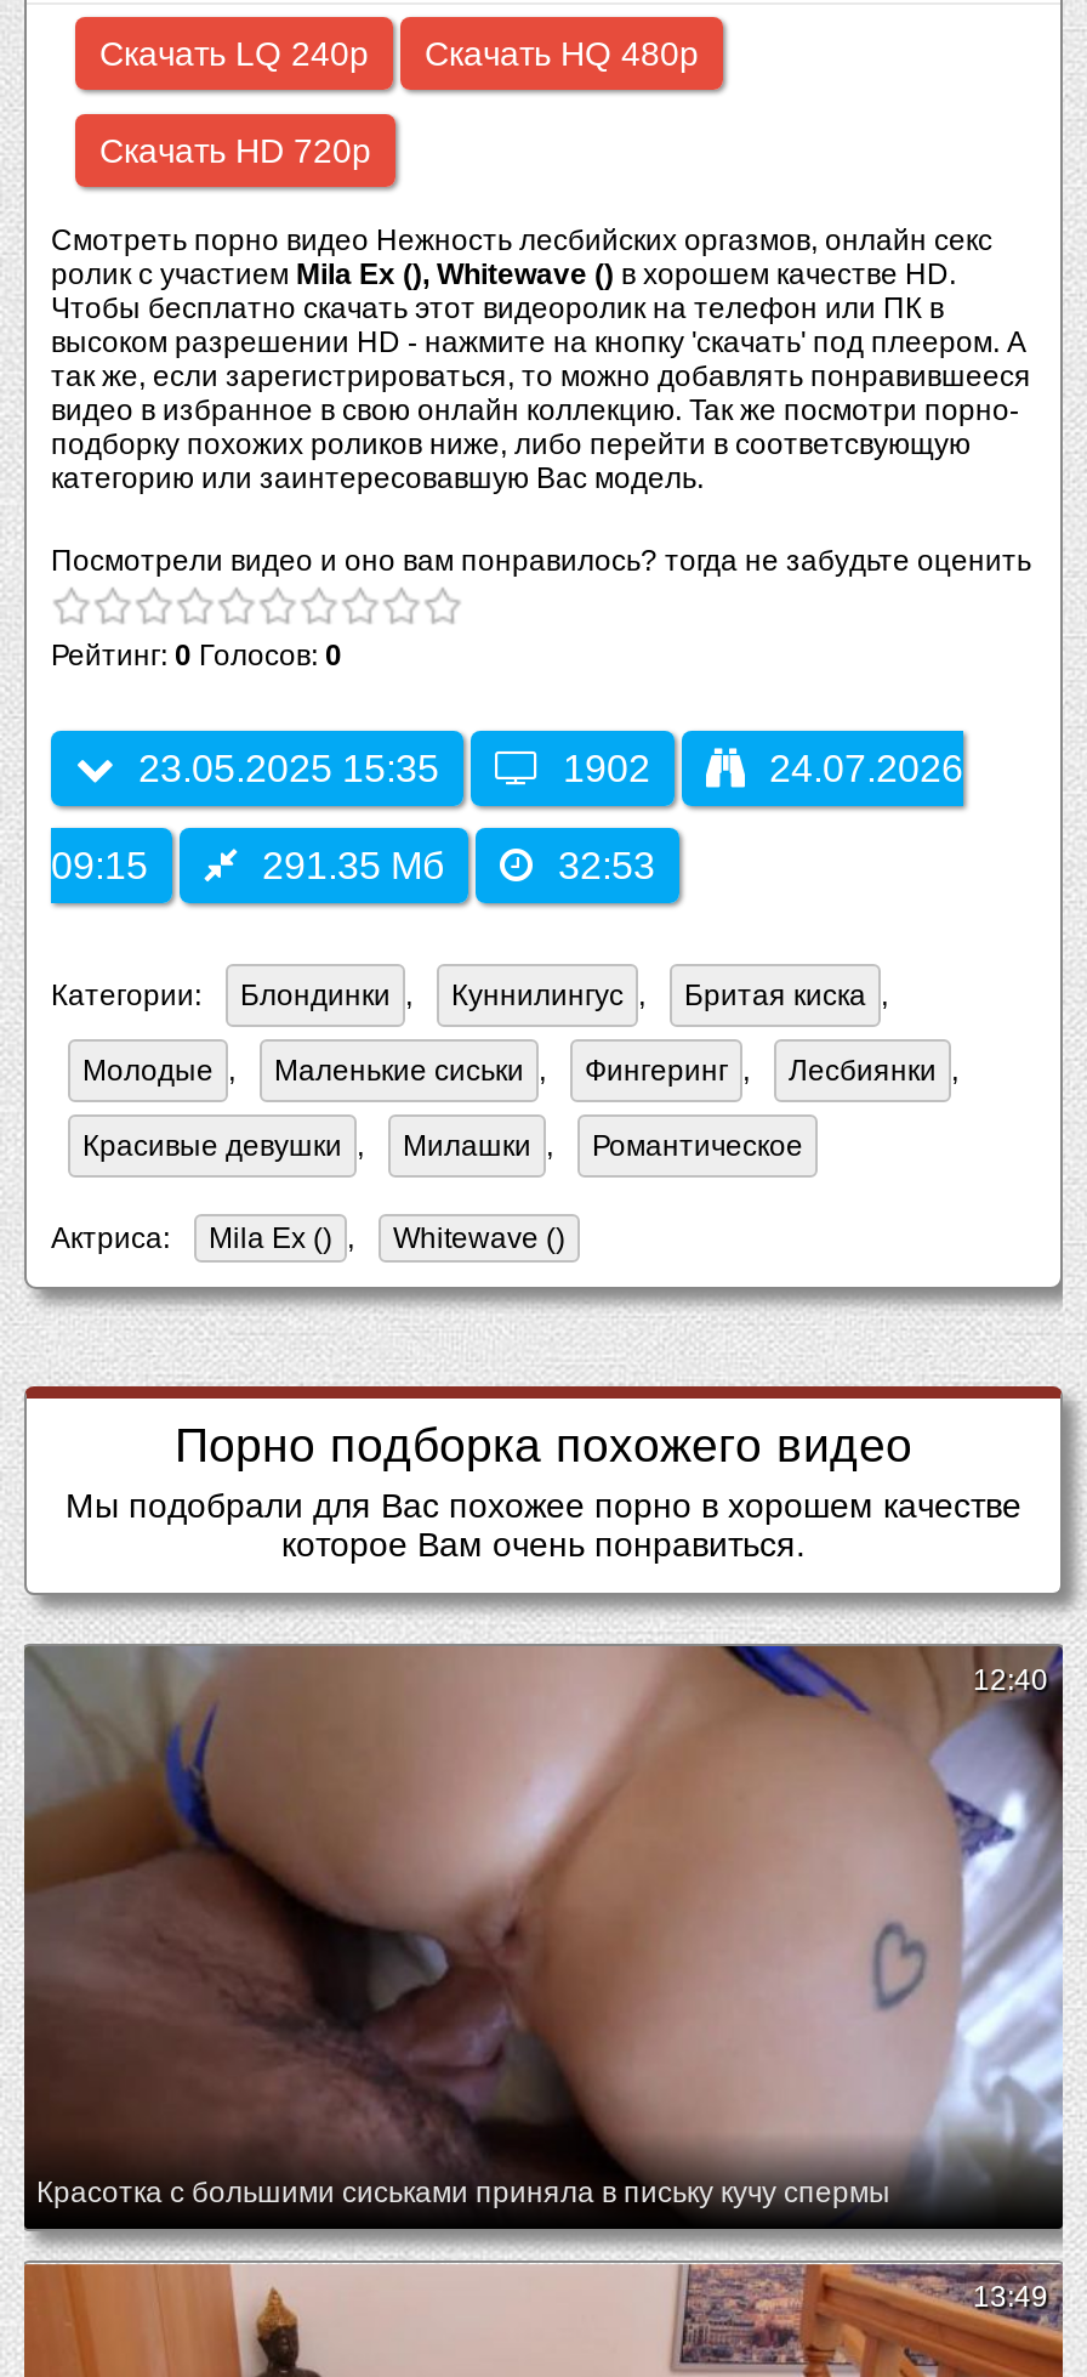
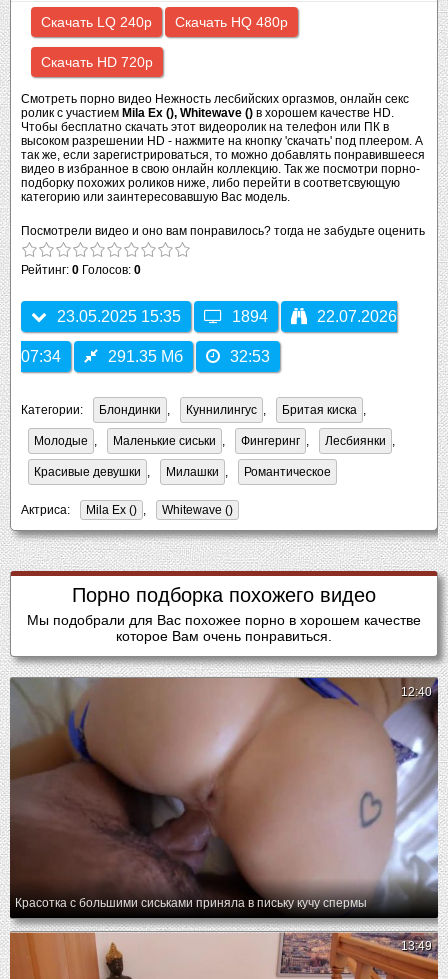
[563,747,650,788] 1902 -> [232,308,268,325] 1894
[769,747,963,788] 24.07.2026 -> [317,308,397,325] 22.07.2026
[51,844,148,885] 09:15 -> [21,348,61,365] 07:34

